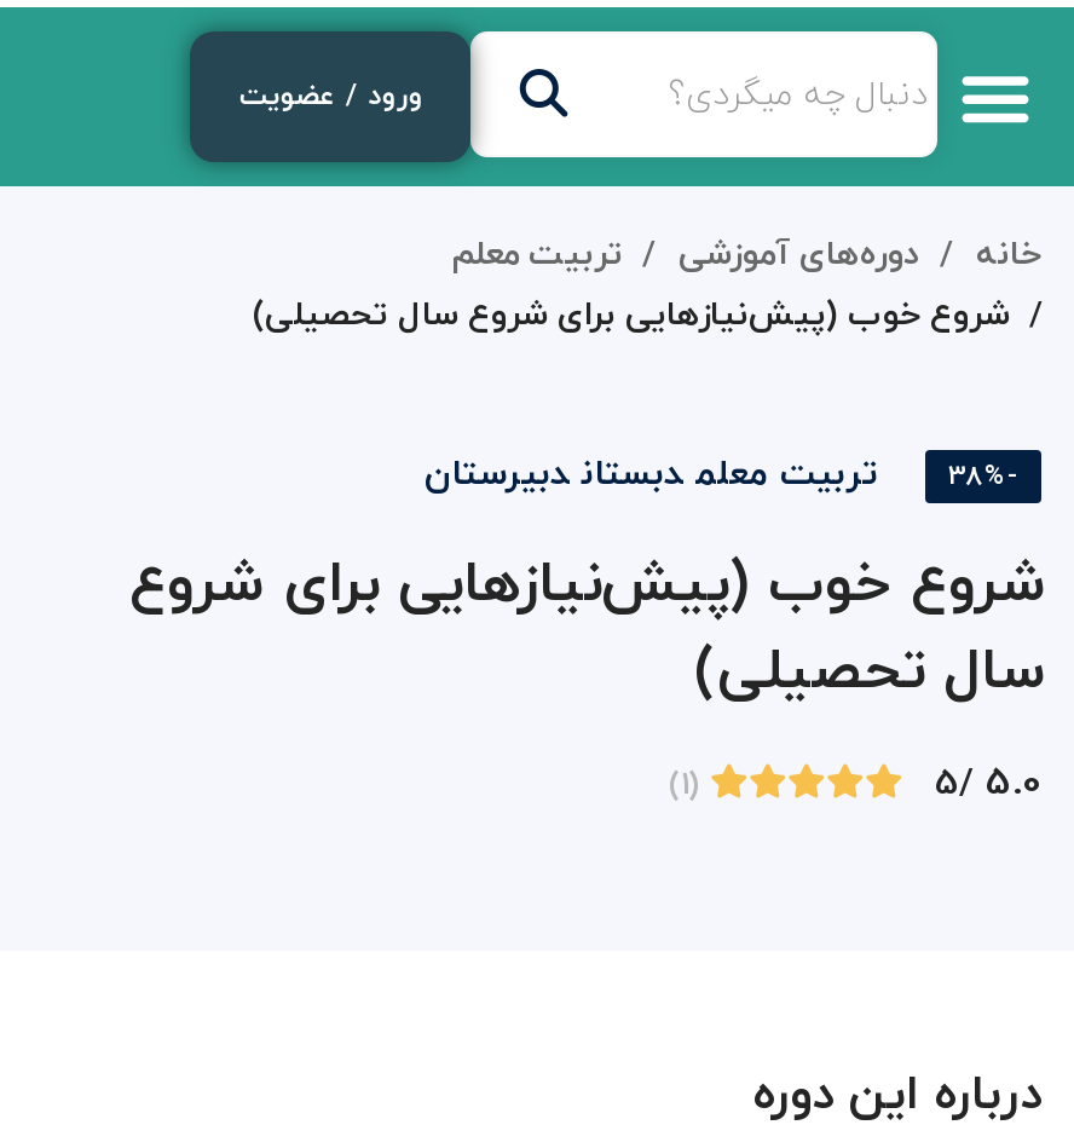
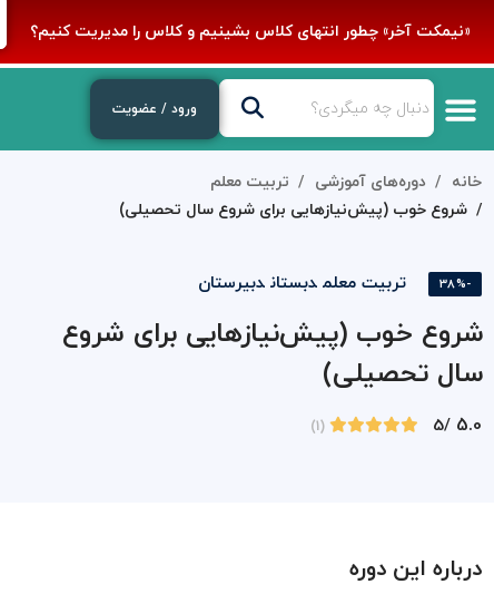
none -> [30,21,471,42] «نیمکت آخر» چطور انتهای کلاس بشینیم و کلاس را مدیریت کنیم؟

